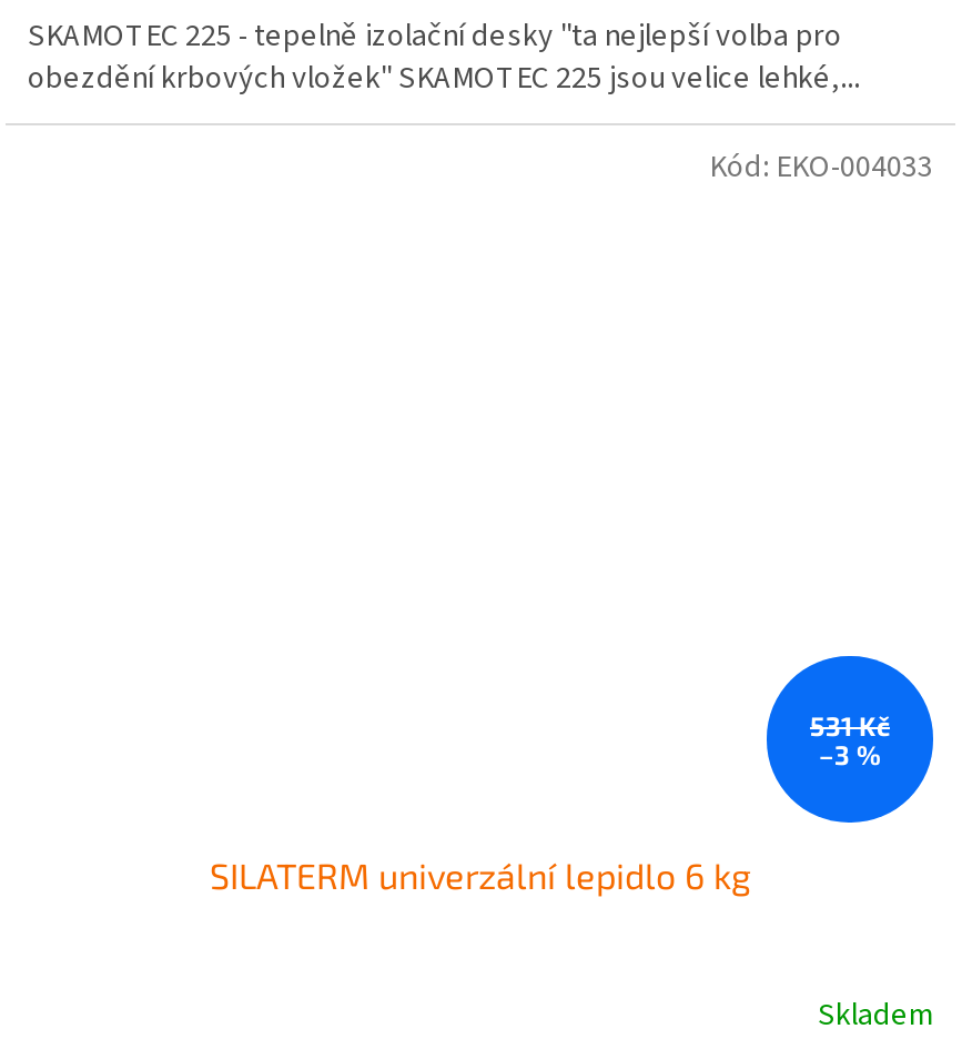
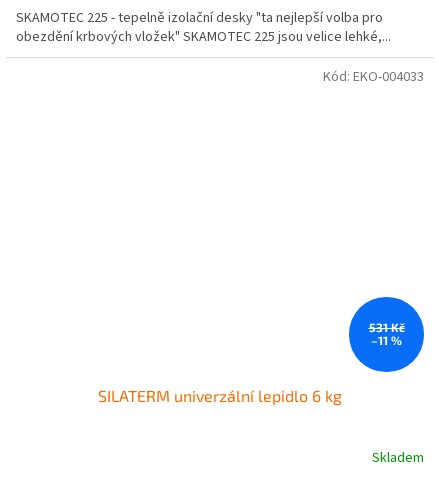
[819,738,881,769] –3 % -> [371,333,402,347] –11 %

